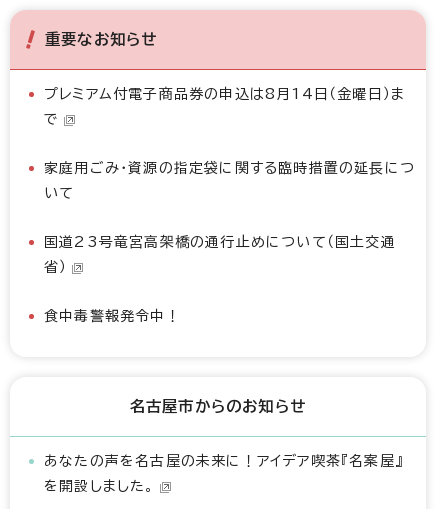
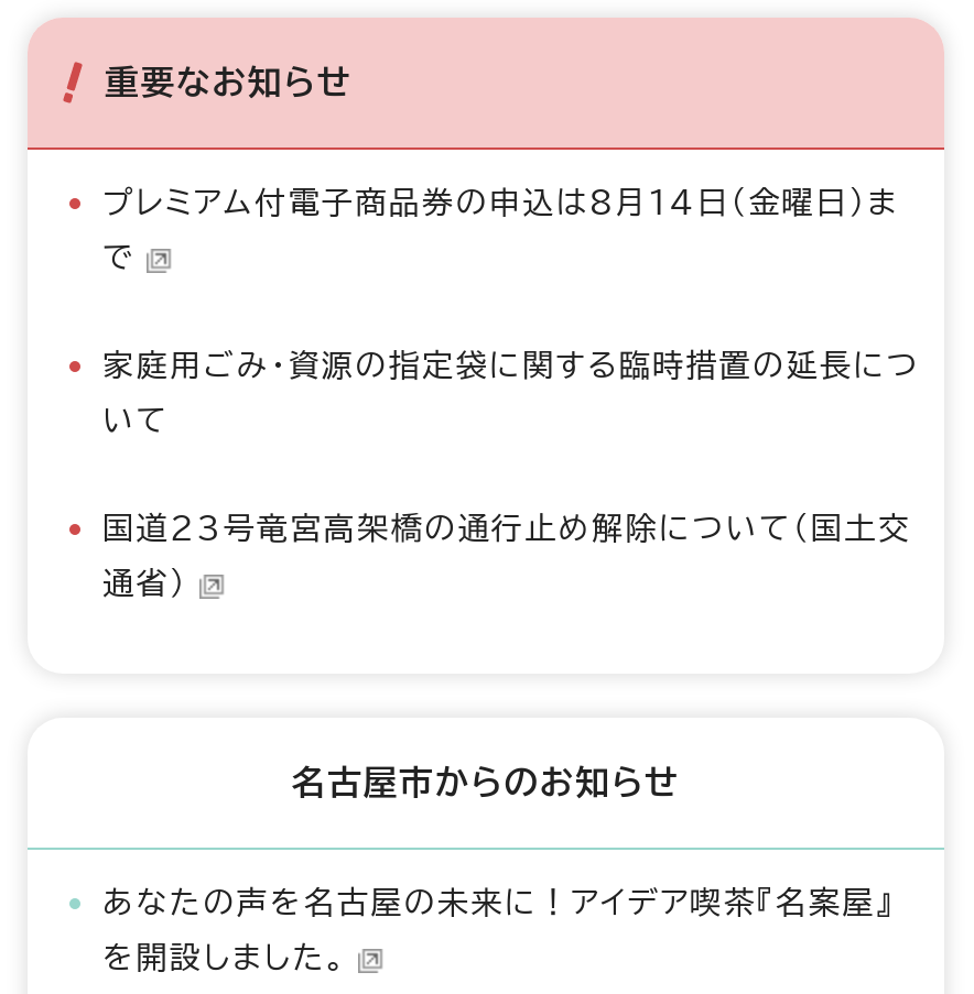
[44,235,396,323] 国道23号竜宮高架橋の通行止めについて（国土交通 | 省） | 食中毒警報発令中！ -> [102,514,911,599] 国道23号竜宮高架橋の通行止め解除について（国土交 | 通省）

